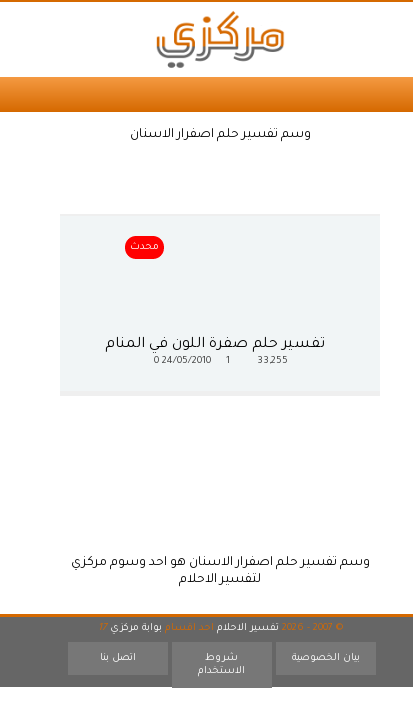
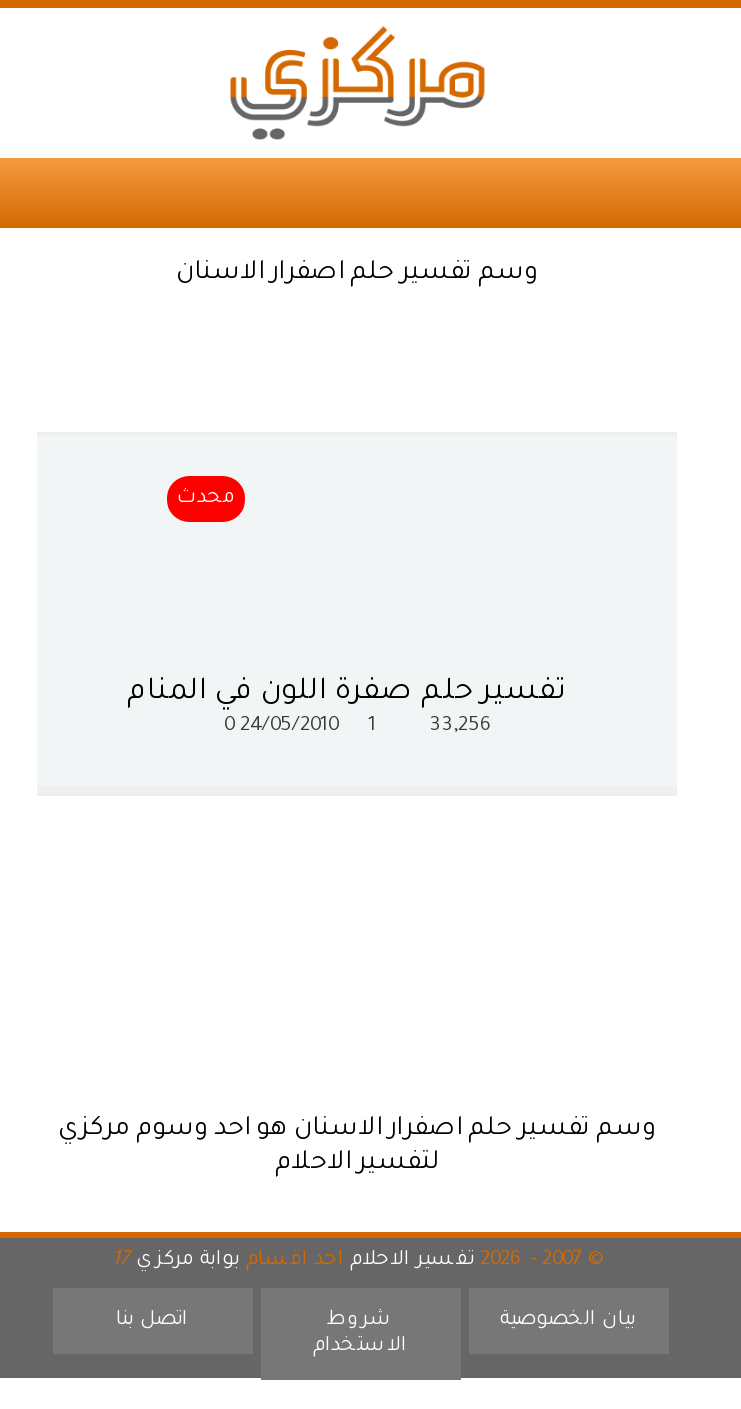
[257,356,288,367] 33,255 -> [430,716,494,738] 33,256

